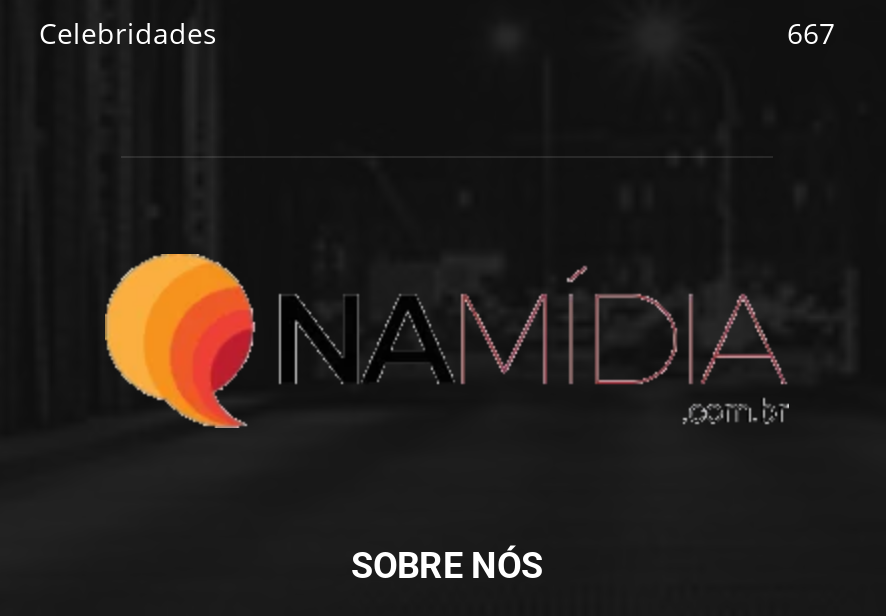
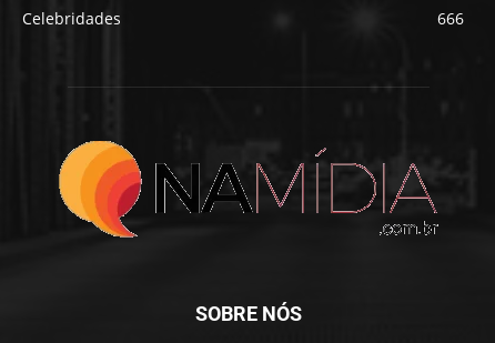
[787,15,835,53] 667 -> [437,8,464,29] 666

